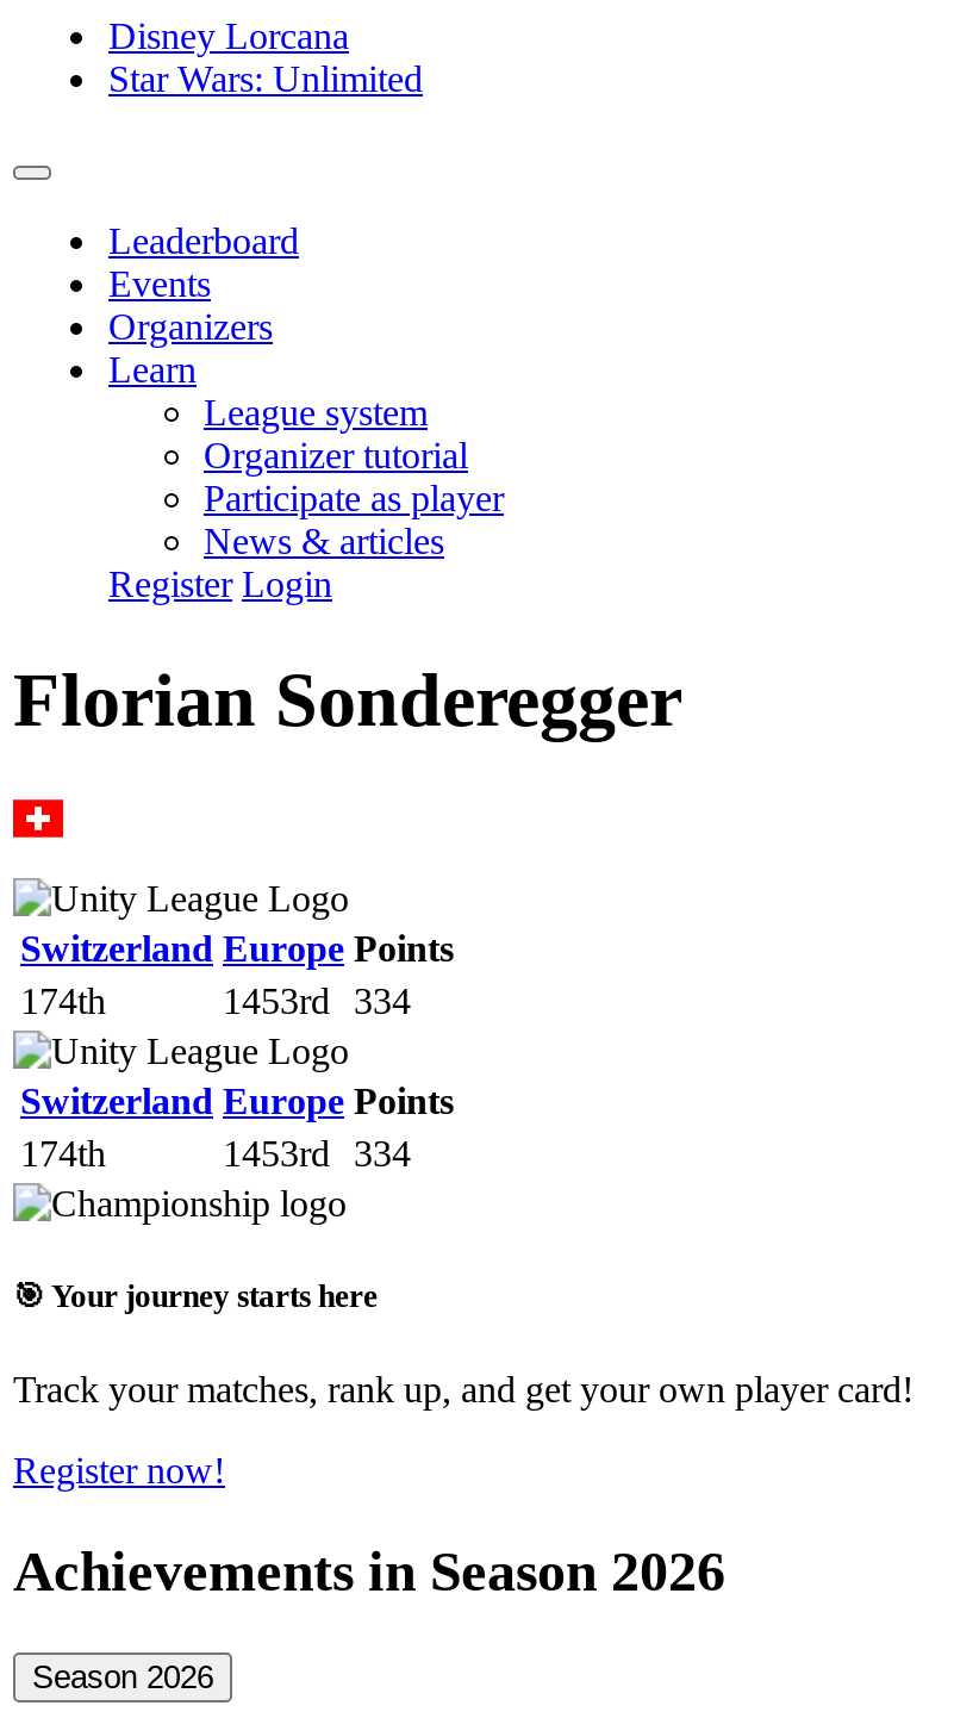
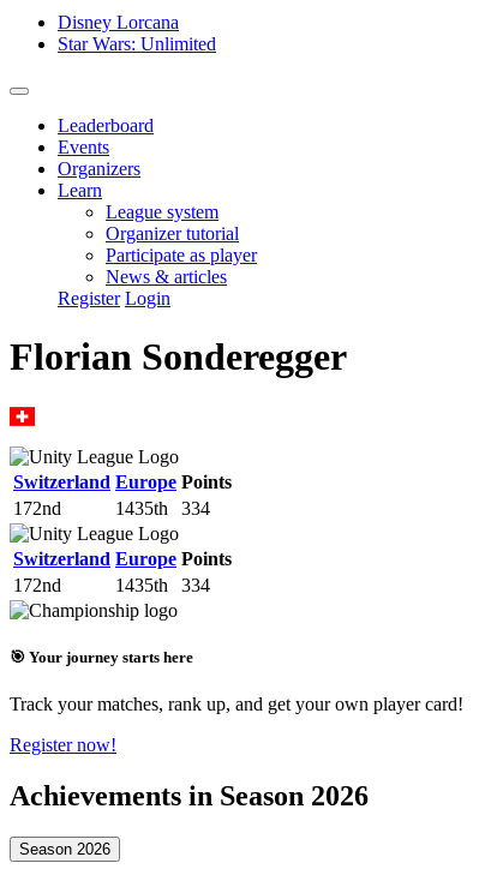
[20,980,411,1021] 174th | 1453rd 334 -> [13,498,210,518] 172nd | 1435th | 334
[20,1133,411,1173] 174th | 1453rd 334 -> [13,575,210,595] 172nd | 1435th | 334

